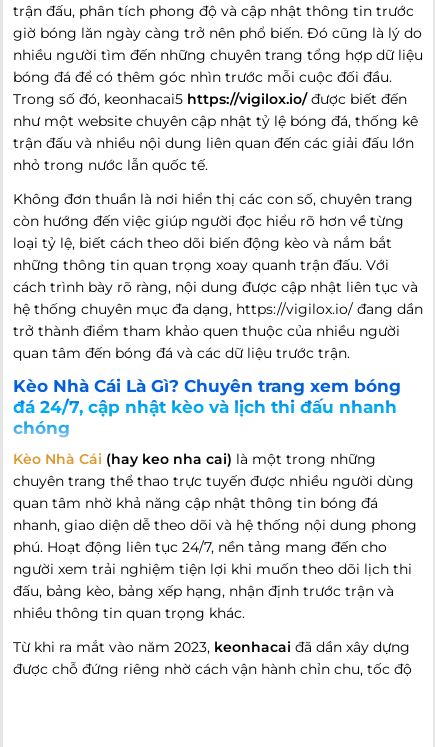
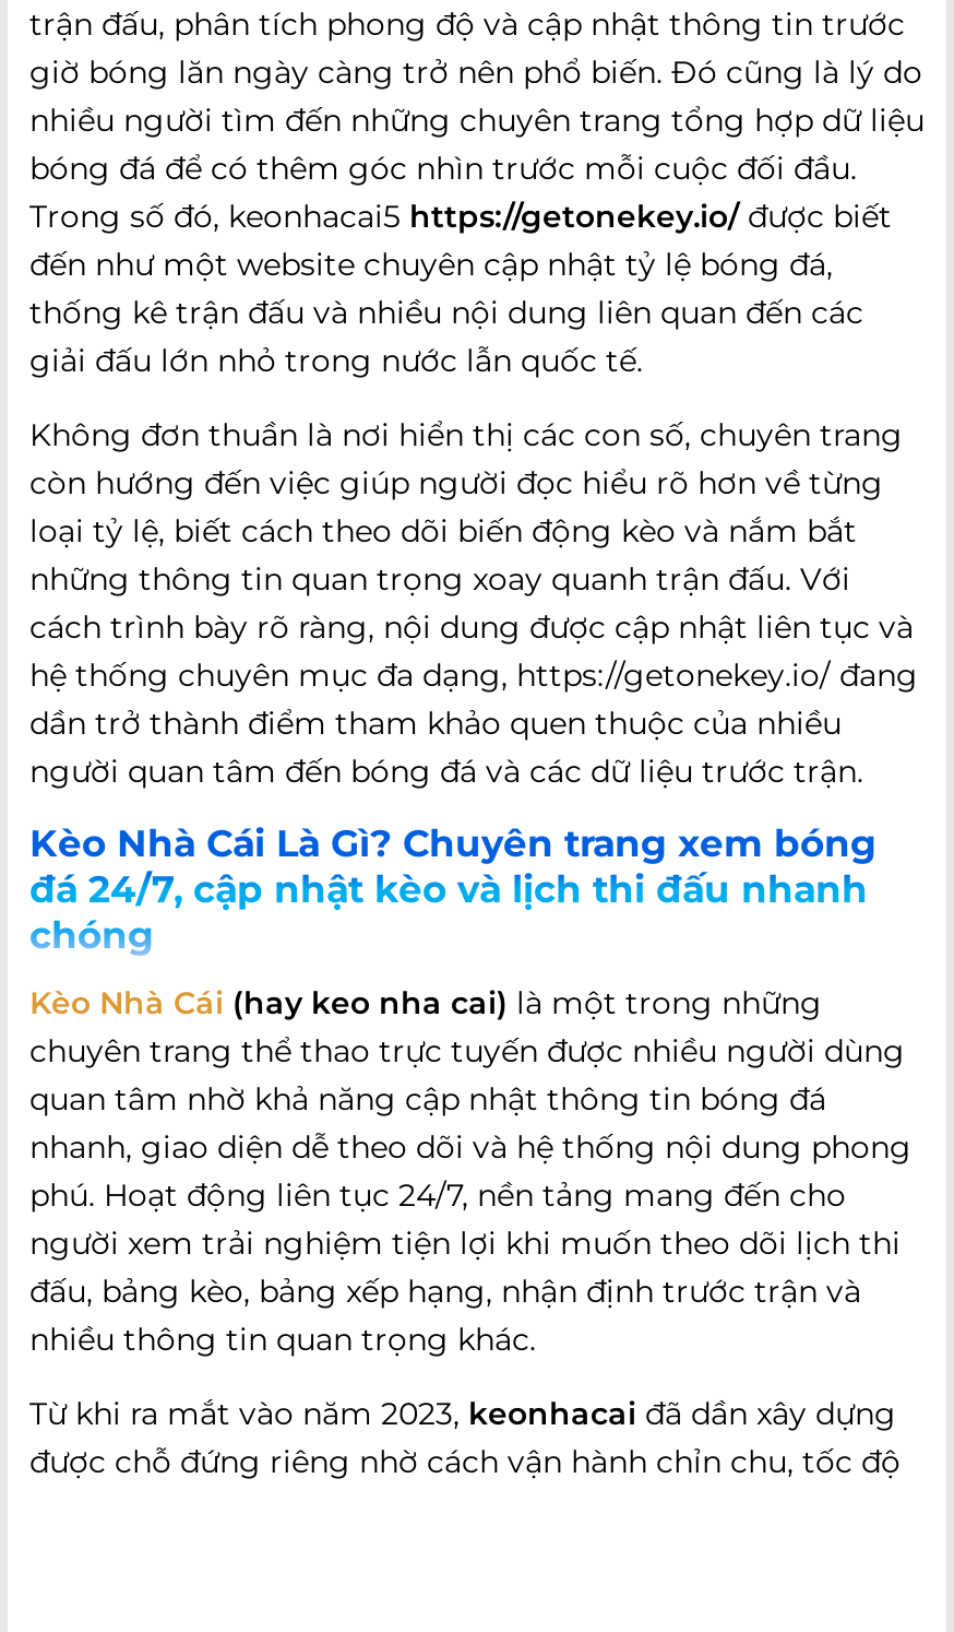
[13,90,418,174] Trong số đó, keonhacai5 https://vigilox.io/ được biết đến | như một website chuyên cập nhật tỷ lệ bóng đá, thống kê | trận đấu và nhiều nội dung liên quan đến các giải đấu lớn | nhỏ trong nước lẫn quốc tế. -> [29,198,892,381] Trong số đó, keonhacai5 https://getonekey.io/ được biết | đến như một website chuyên cập nhật tỷ lệ bóng đá, | thống kê trận đấu và nhiều nội dung liên quan đến các | giải đấu lớn nhỏ trong nước lẫn quốc tế.
[13,300,423,362] hệ thống chuyên mục đa dạng, https://vigilox.io/ đang dần | trở thành điểm tham khảo quen thuộc của nhiều người | quan tâm đến bóng đá và các dữ liệu trước trận. -> [29,656,918,792] hệ thống chuyên mục đa dạng, https://getonekey.io/ đang | dần trở thành điểm tham khảo quen thuộc của nhiều | người quan tâm đến bóng đá và các dữ liệu trước trận.

